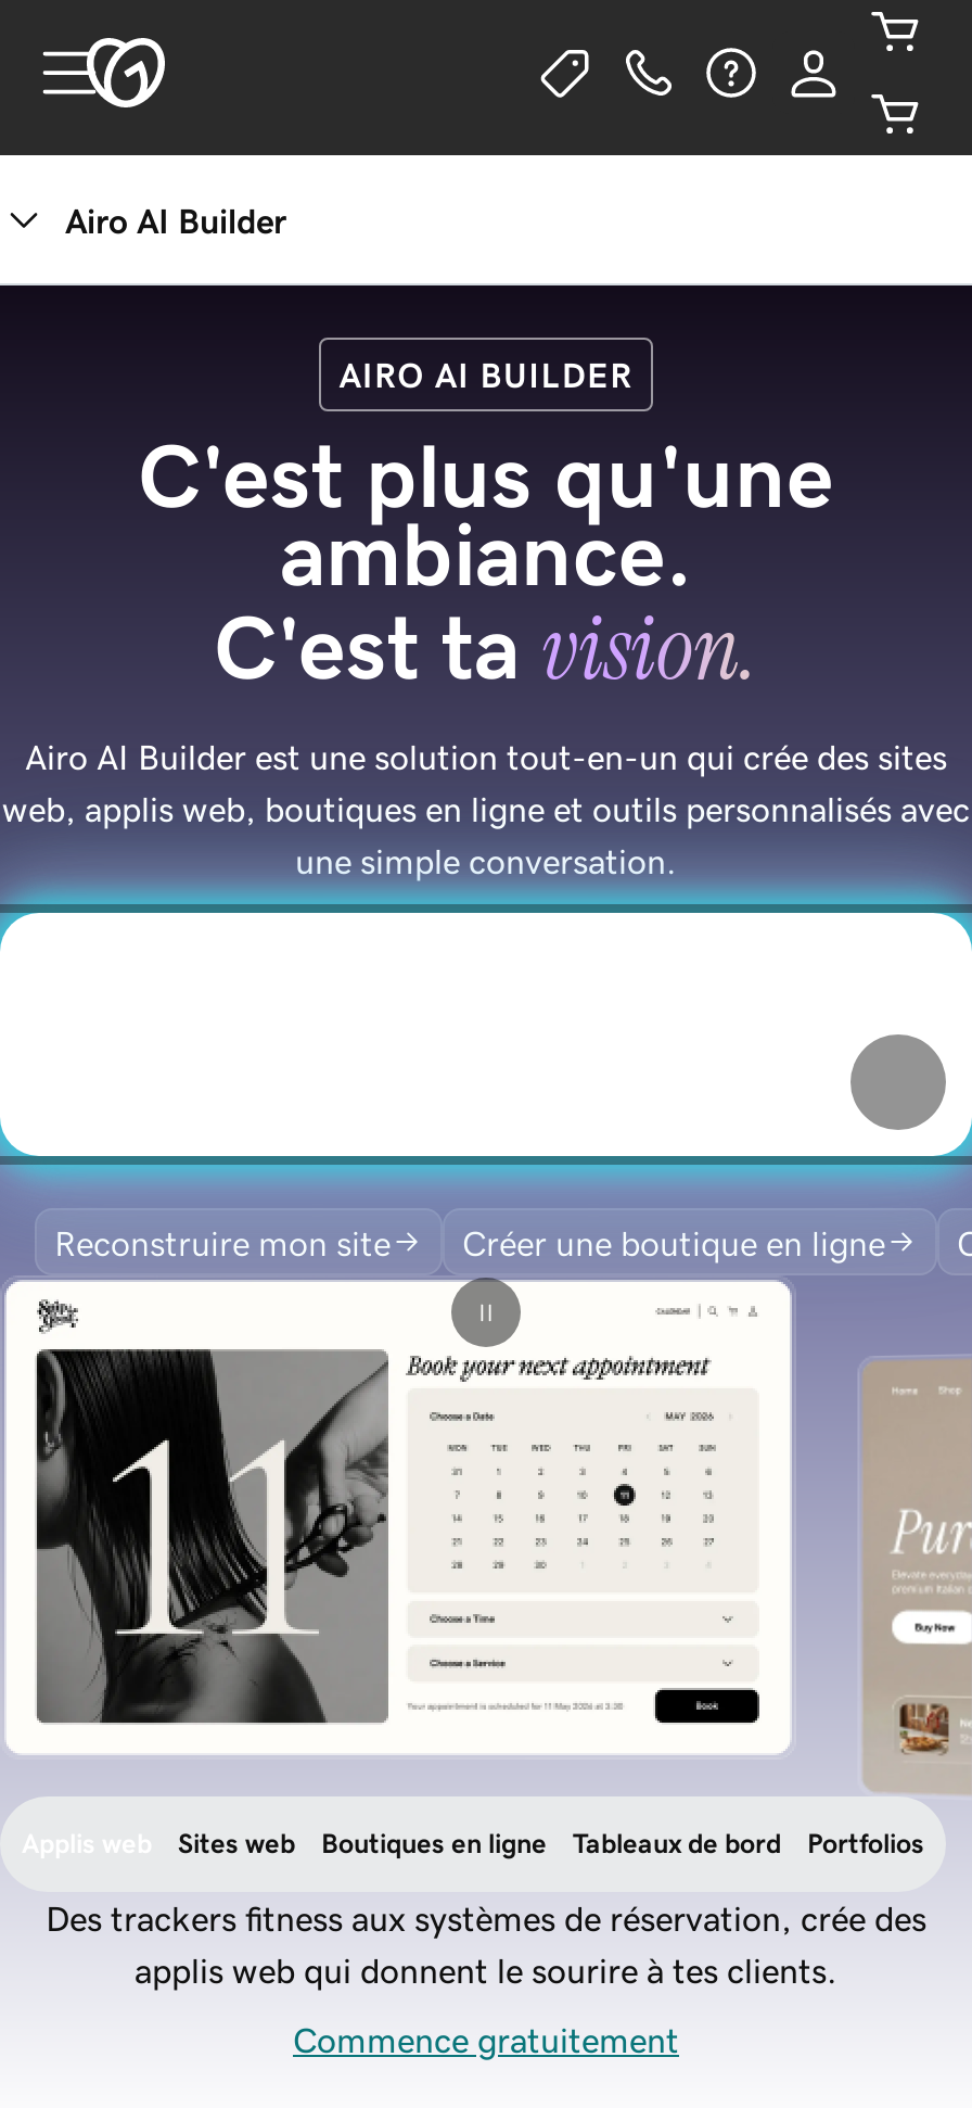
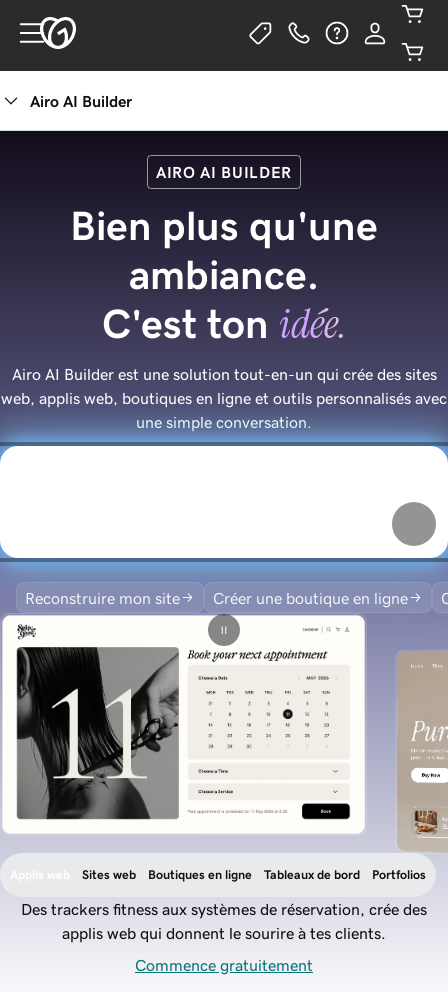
[138,431,834,520] C'est plus qu'une -> [70,205,378,246] Bien plus qu'une
[214,589,758,707] C'est ta vision. -> [101,297,346,351] C'est ton idée.

